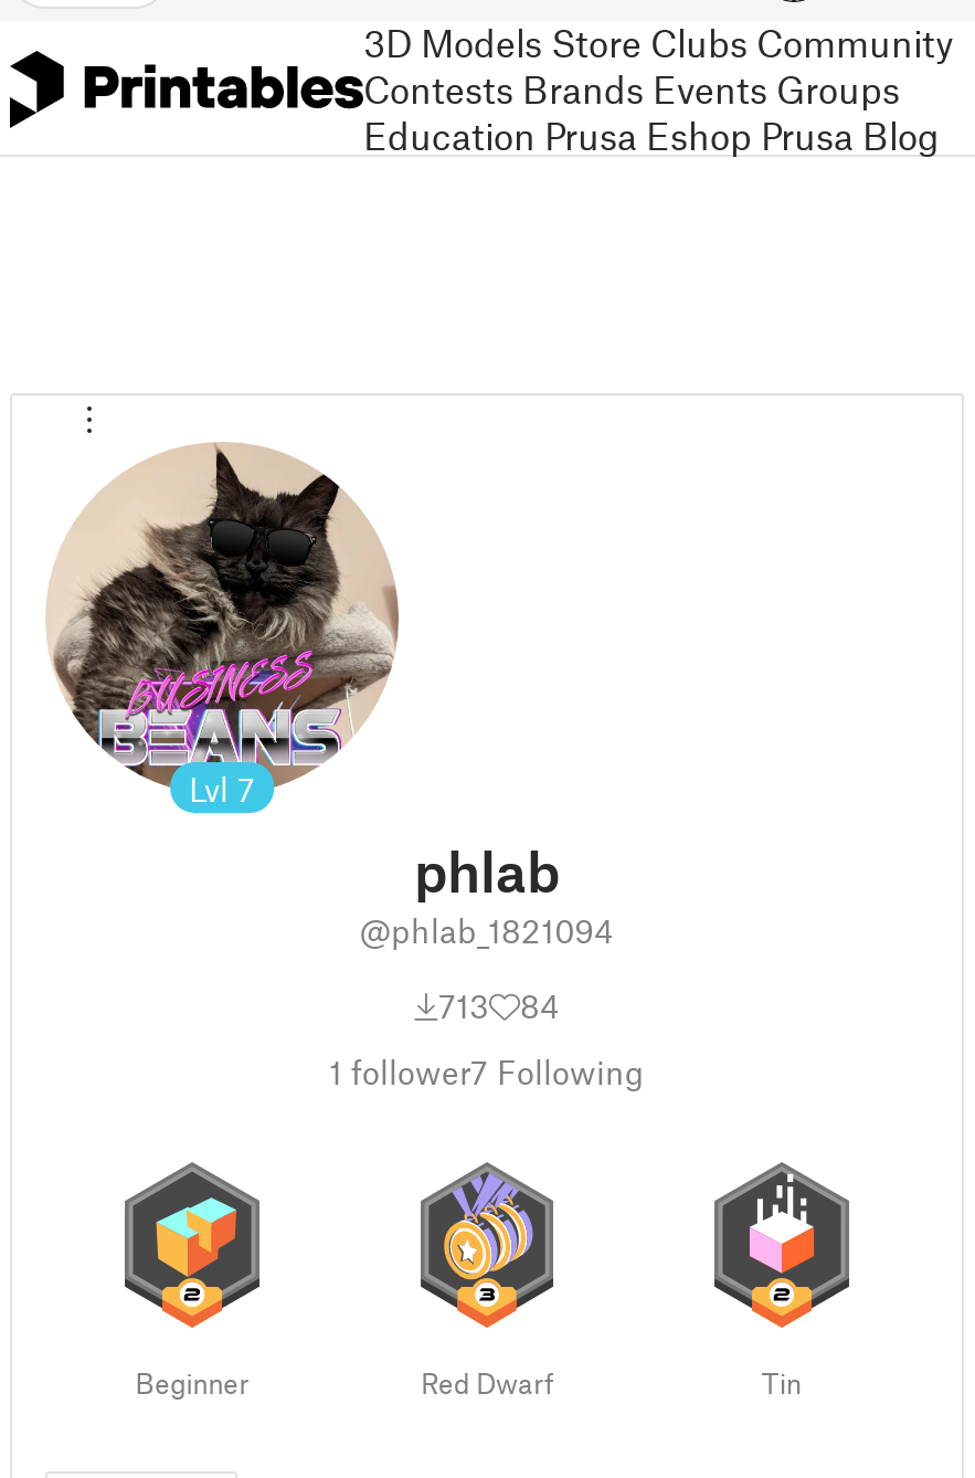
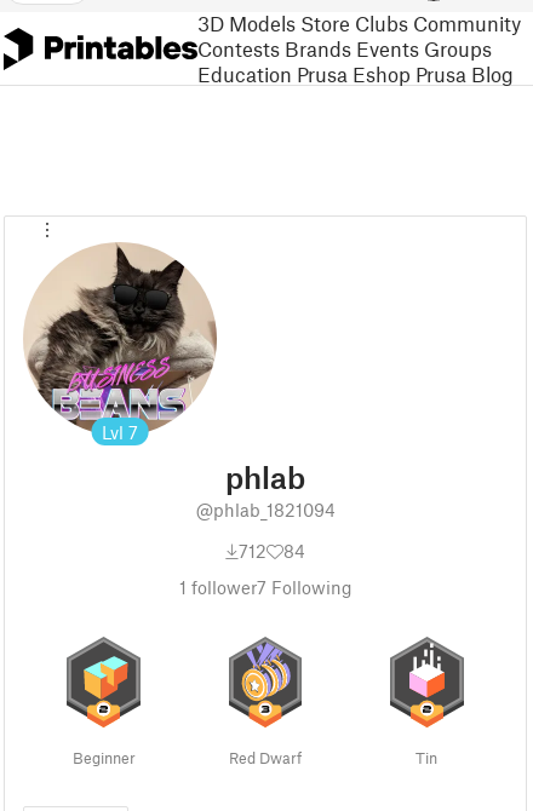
[438,985,560,1025] 713 84 -> [239,540,305,562] 712 84

